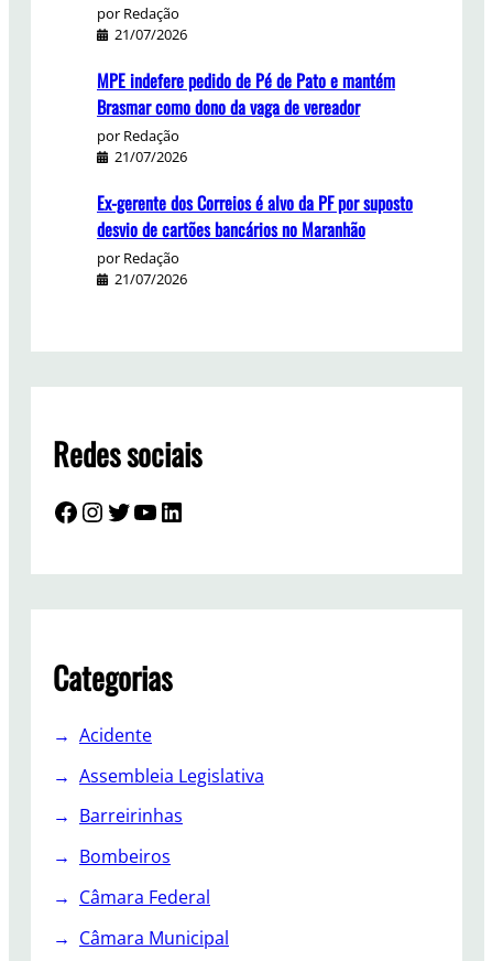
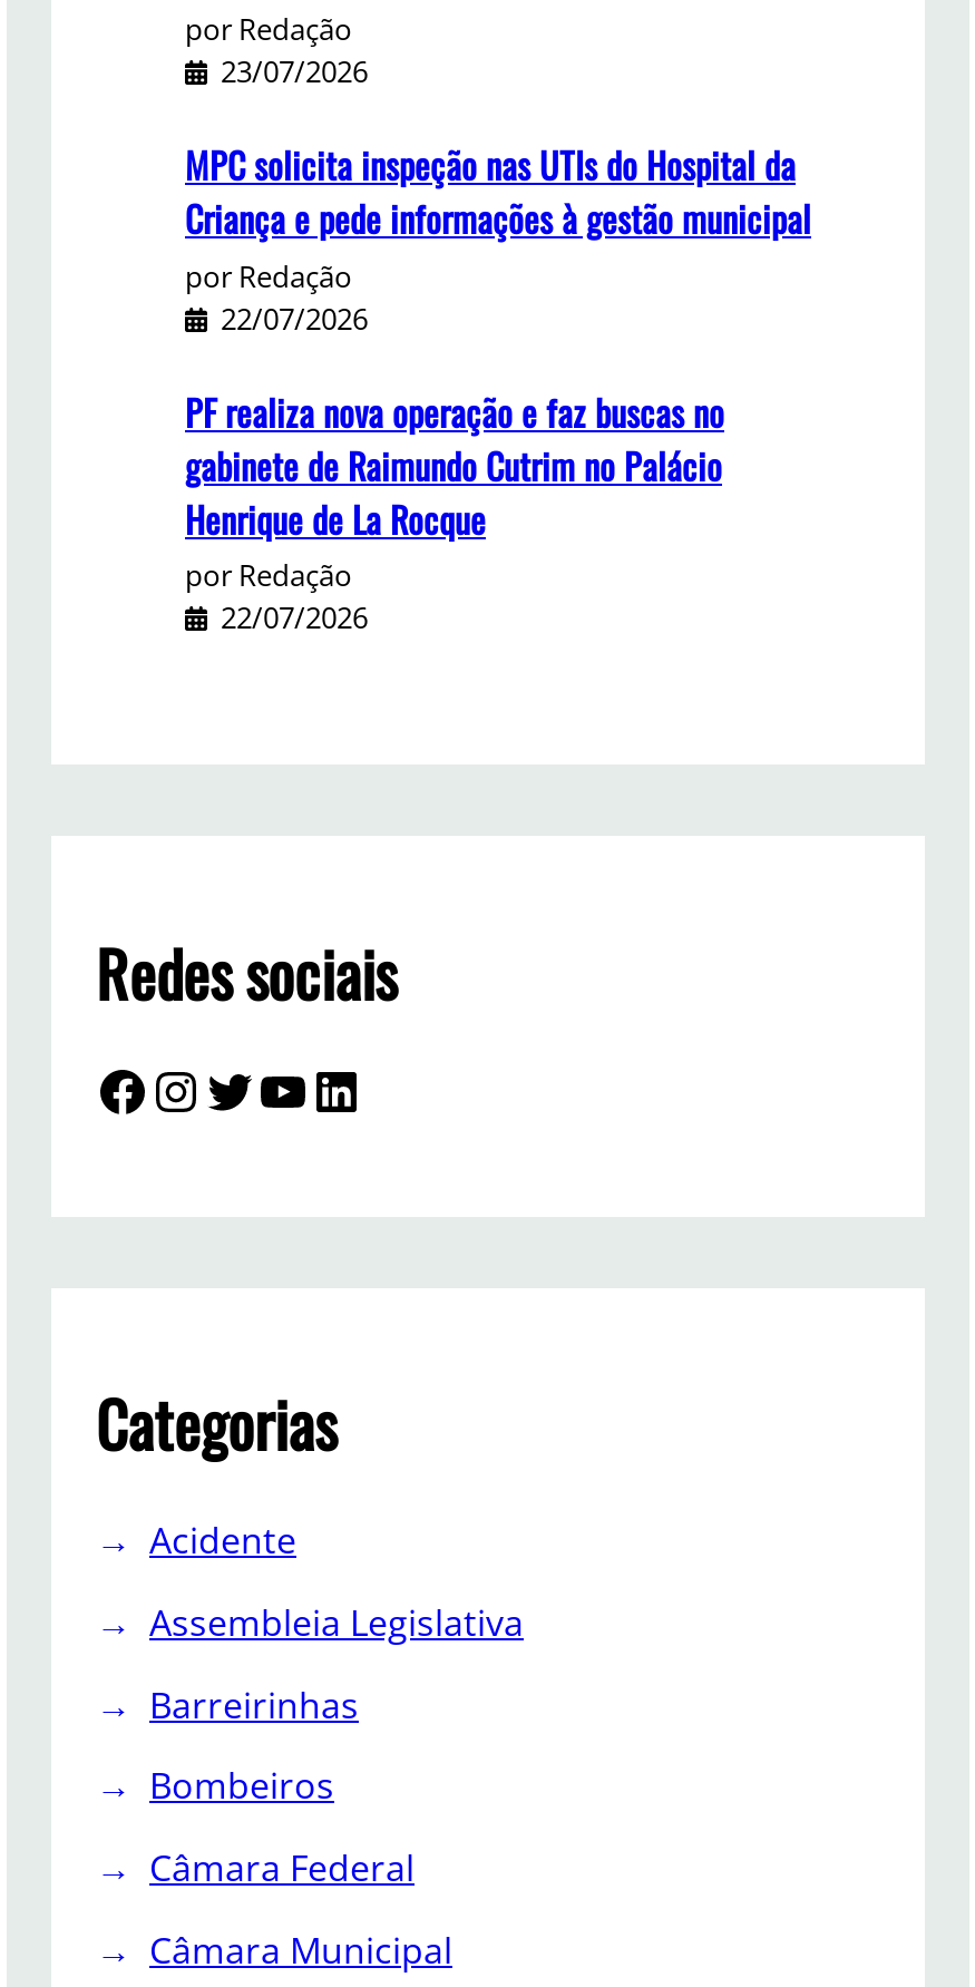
[114,25,187,45] 21/07/2026 -> [221,50,368,90] 23/07/2026
[97,68,395,121] MPE indefere pedido de Pé de Pato e mantém | Brasmar como dono da vaga de vereador -> [185,137,811,244] MPC solicita inspeção nas UTIs do Hospital da | Criança e pede informações à gestão municipal
[114,147,187,167] 21/07/2026 -> [221,297,368,337] 22/07/2026
[97,190,413,243] Ex-gerente dos Correios é alvo da PF por suposto | desvio de cartões bancários no Maranhão -> [185,384,724,545] PF realiza nova operação e faz buscas no | gabinete de Raimundo Cutrim no Palácio | Henrique de La Rocque
[114,269,187,289] 21/07/2026 -> [221,598,368,638] 22/07/2026

